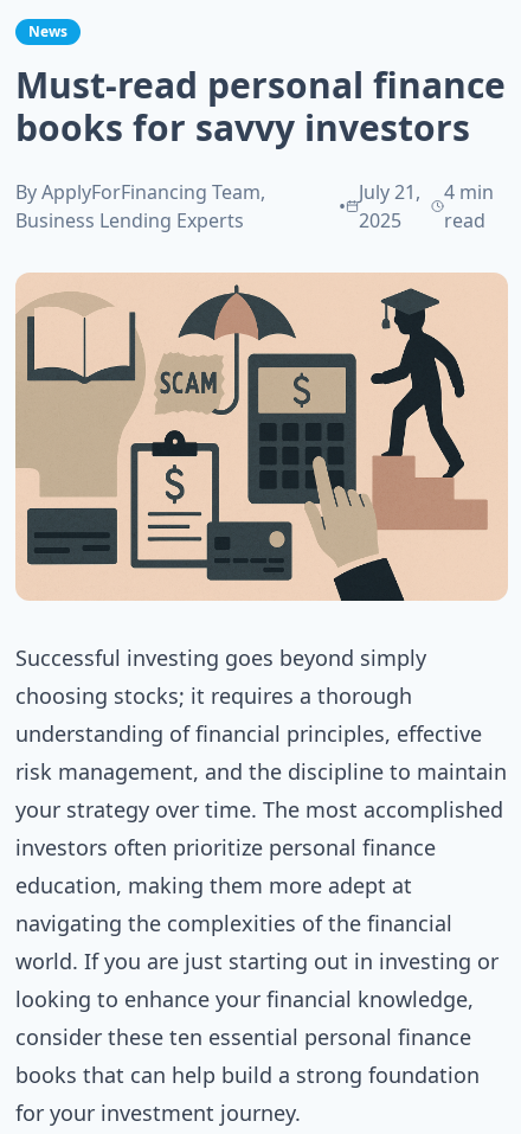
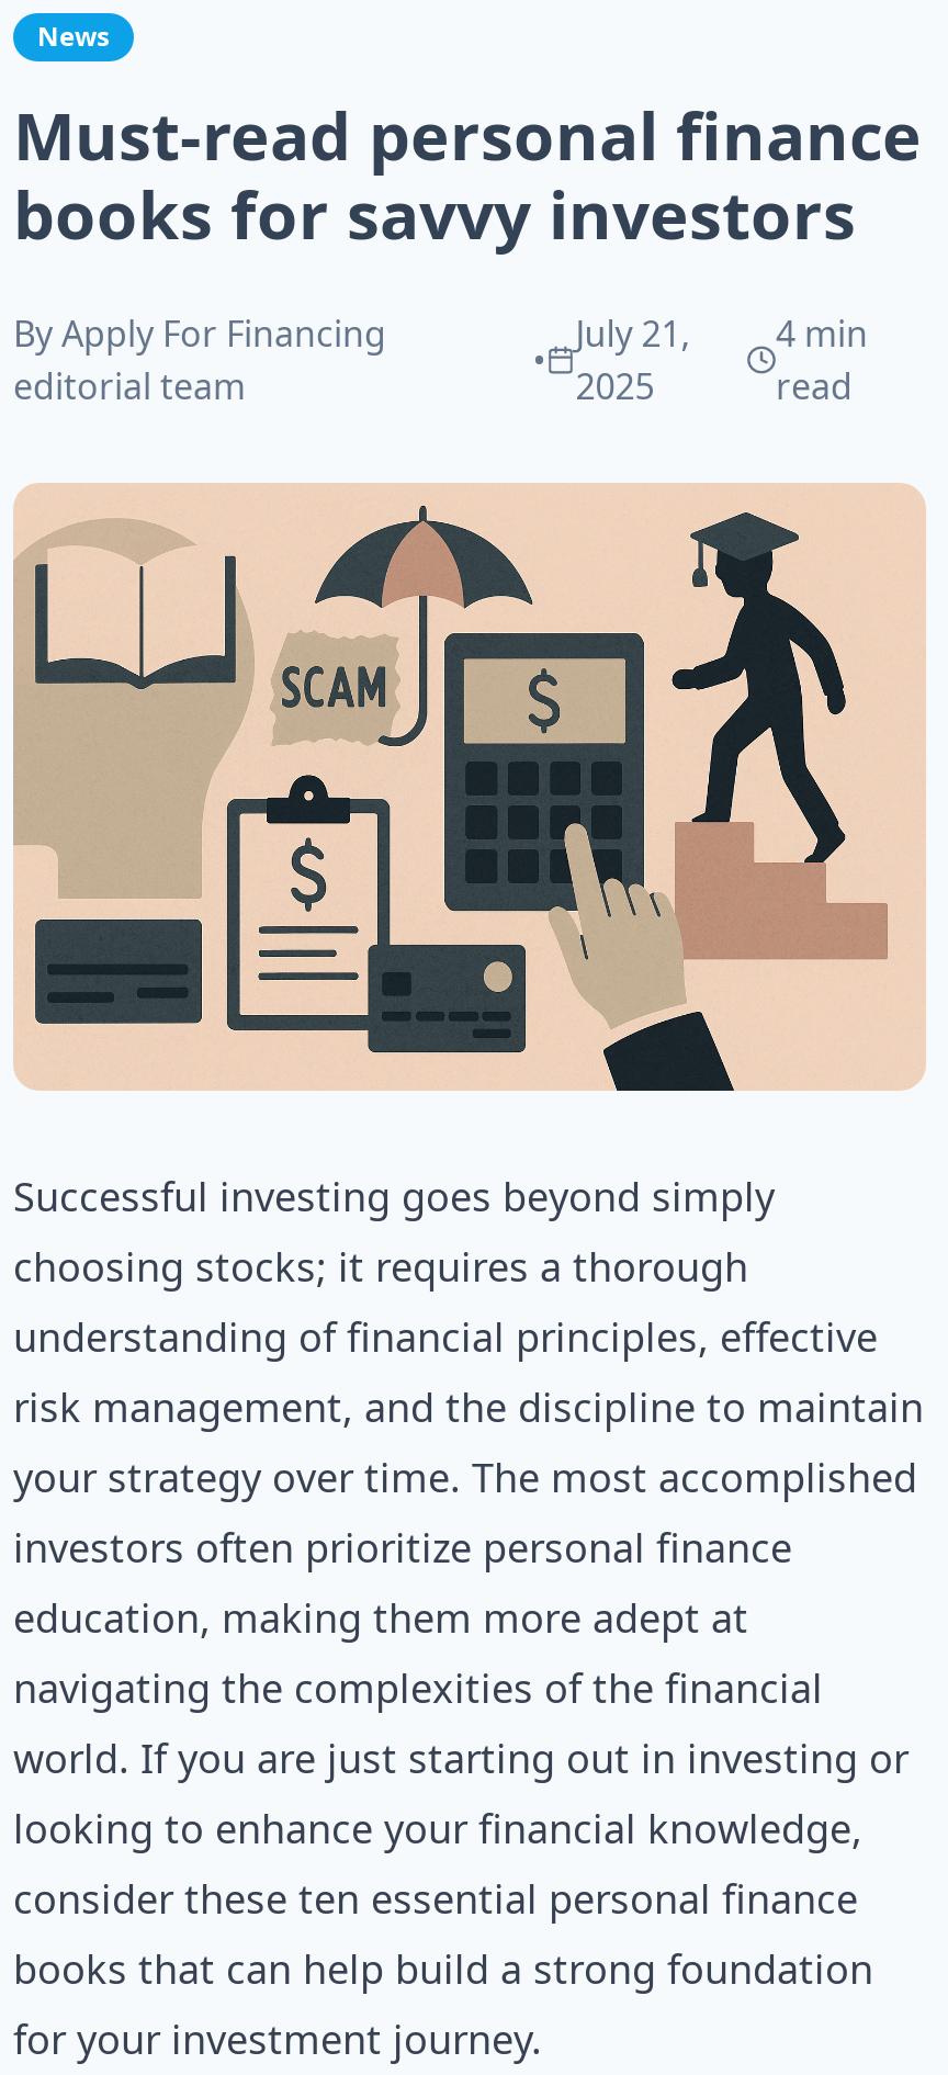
[15,179,265,233] By ApplyForFinancing Team, | Business Lending Experts -> [13,309,386,410] By Apply For Financing | editorial team

